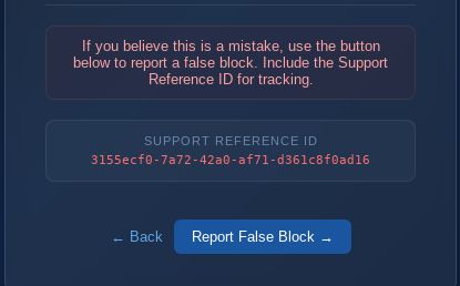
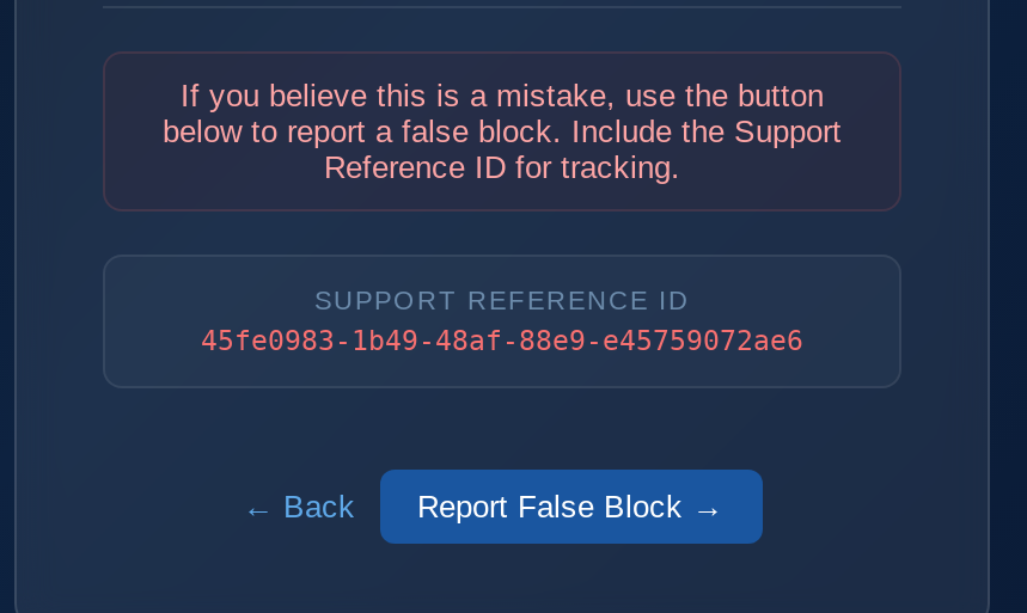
[91,152,370,167] 3155ecf0-7a72-42a0-af71-d361c8f0ad16 -> [201,324,803,357] 45fe0983-1b49-48af-88e9-e45759072ae6

